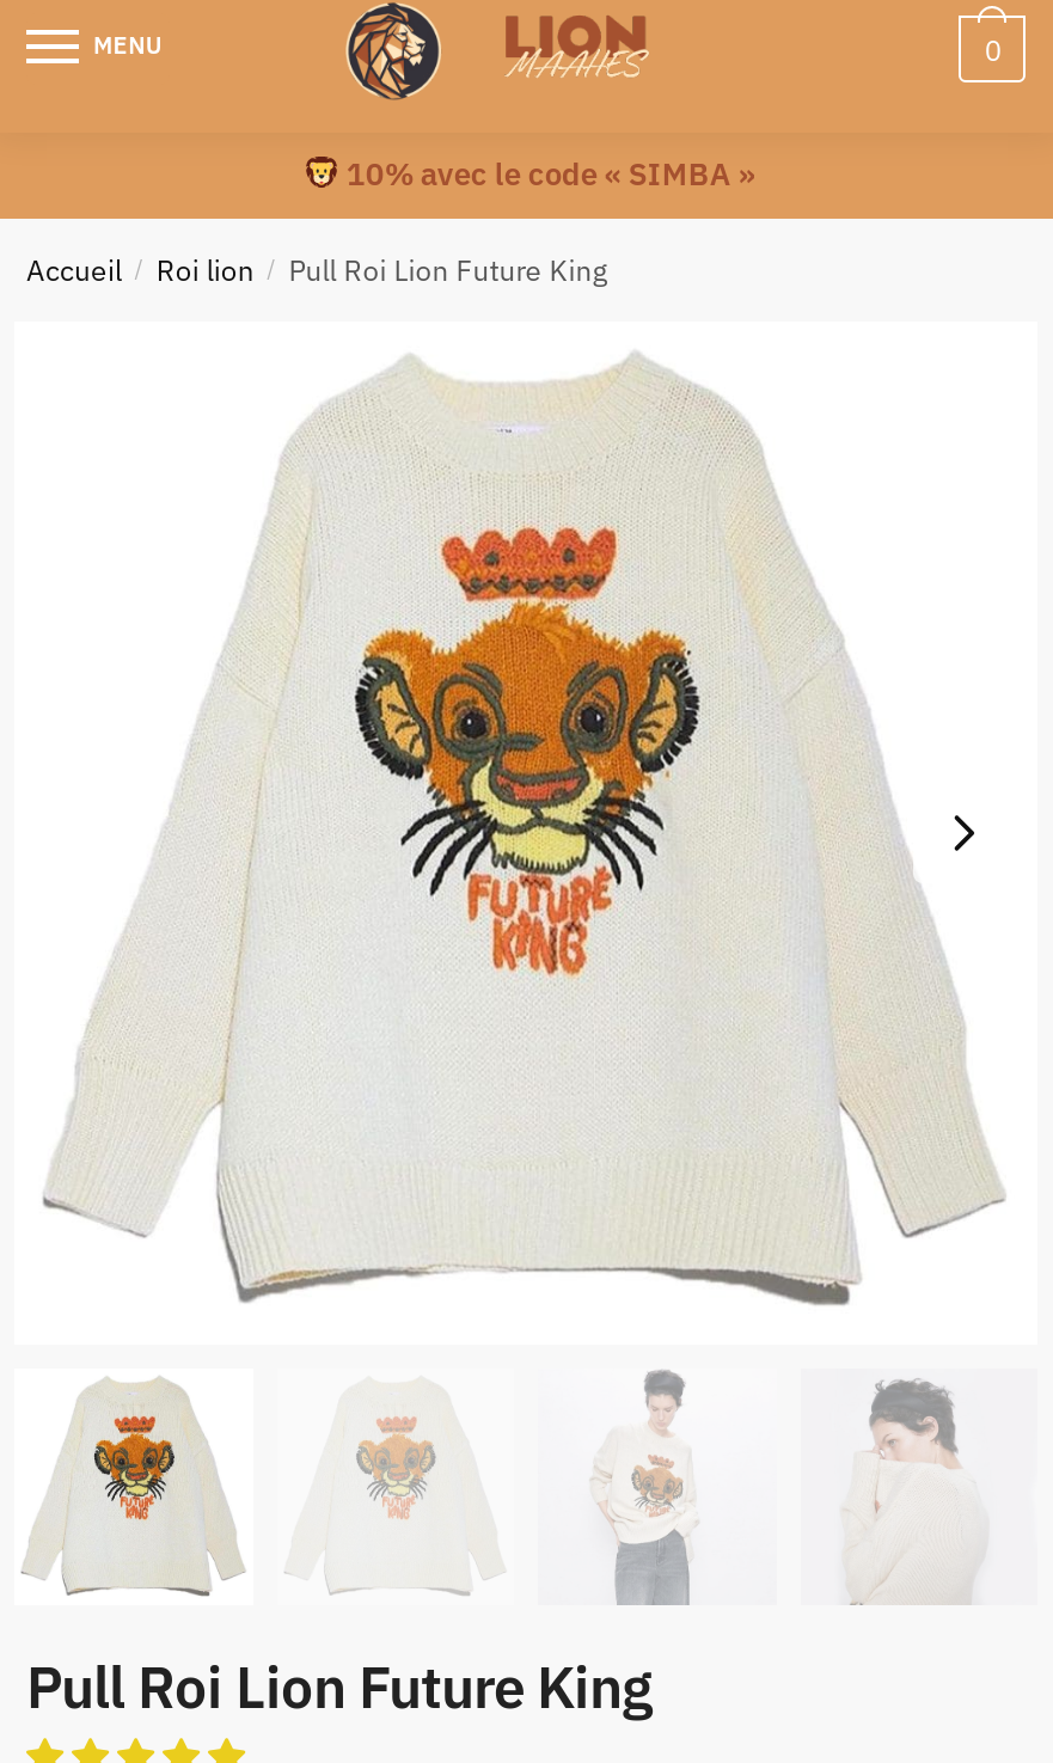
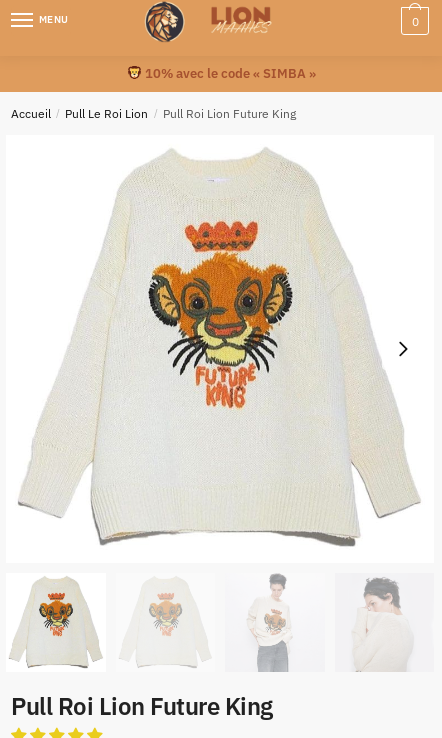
[26,251,607,287] Accueil / Roi lion / Pull Roi Lion Future King -> [11,106,296,121] Accueil / Pull Le Roi Lion / Pull Roi Lion Future King

